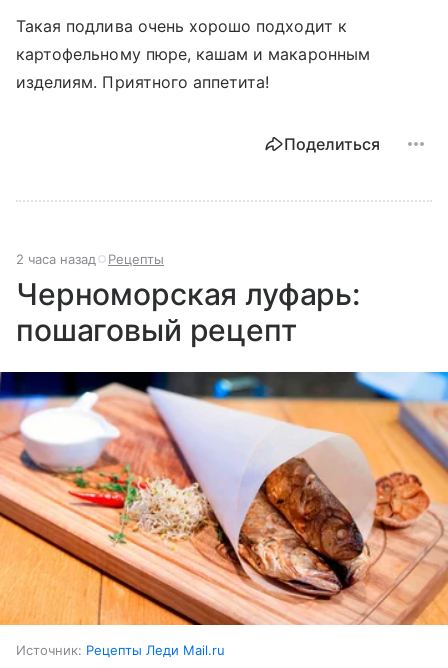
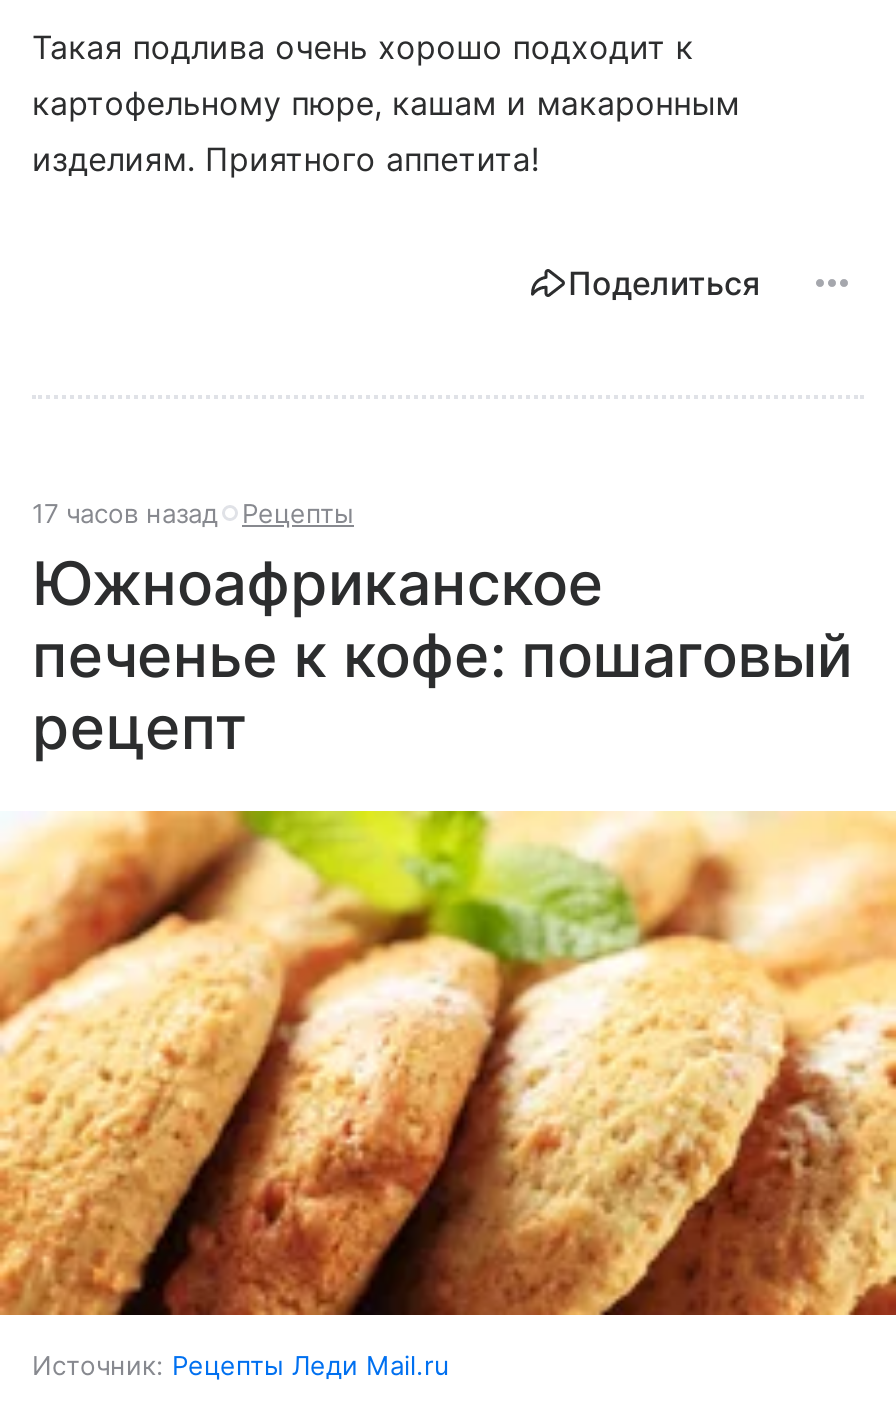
[16,251,164,267] 2 часа назад Рецепты -> [32,497,354,529] 17 часов назад Рецепты
[16,276,360,348] Черноморская луфарь: | пошаговый рецепт -> [32,547,853,763] Южноафриканское | печенье к кофе: пошаговый | рецепт
[3,371,445,626] [image] -> [6,809,890,1319] [image]

